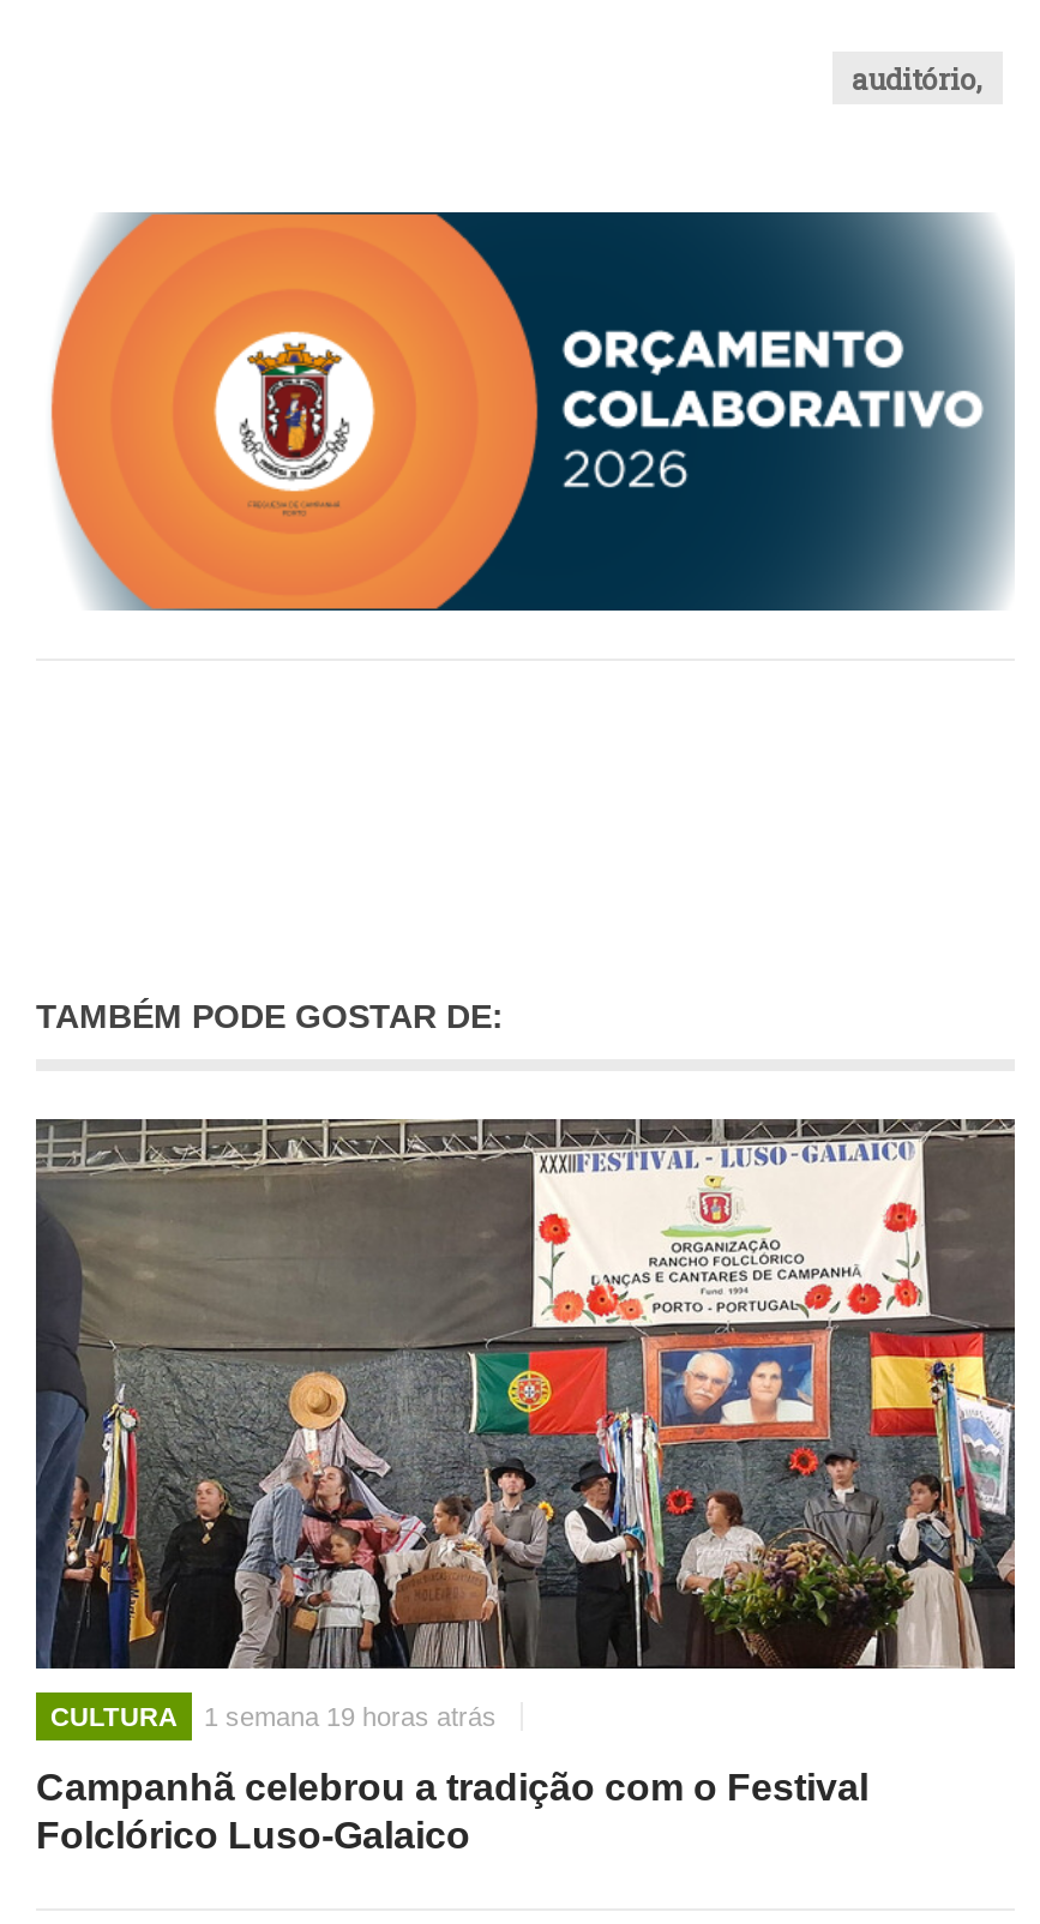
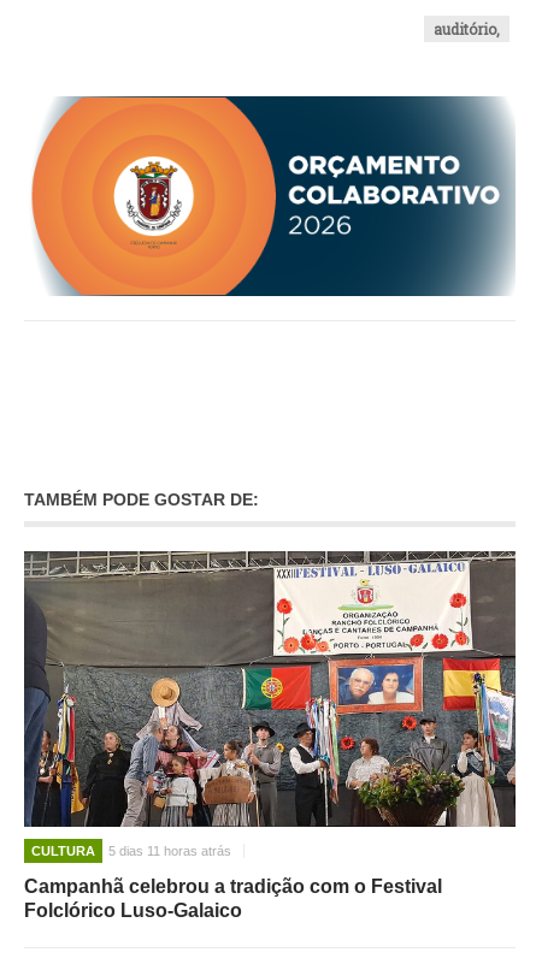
[204,1703,497,1732] 1 semana 19 horas atrás -> [108,844,231,858] 5 dias 11 horas atrás

